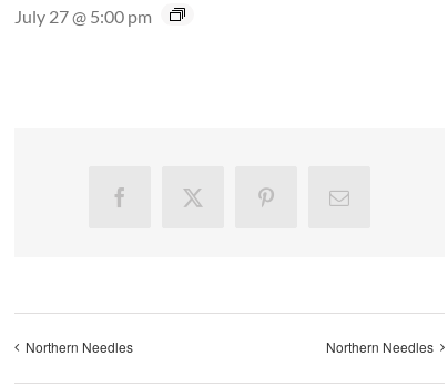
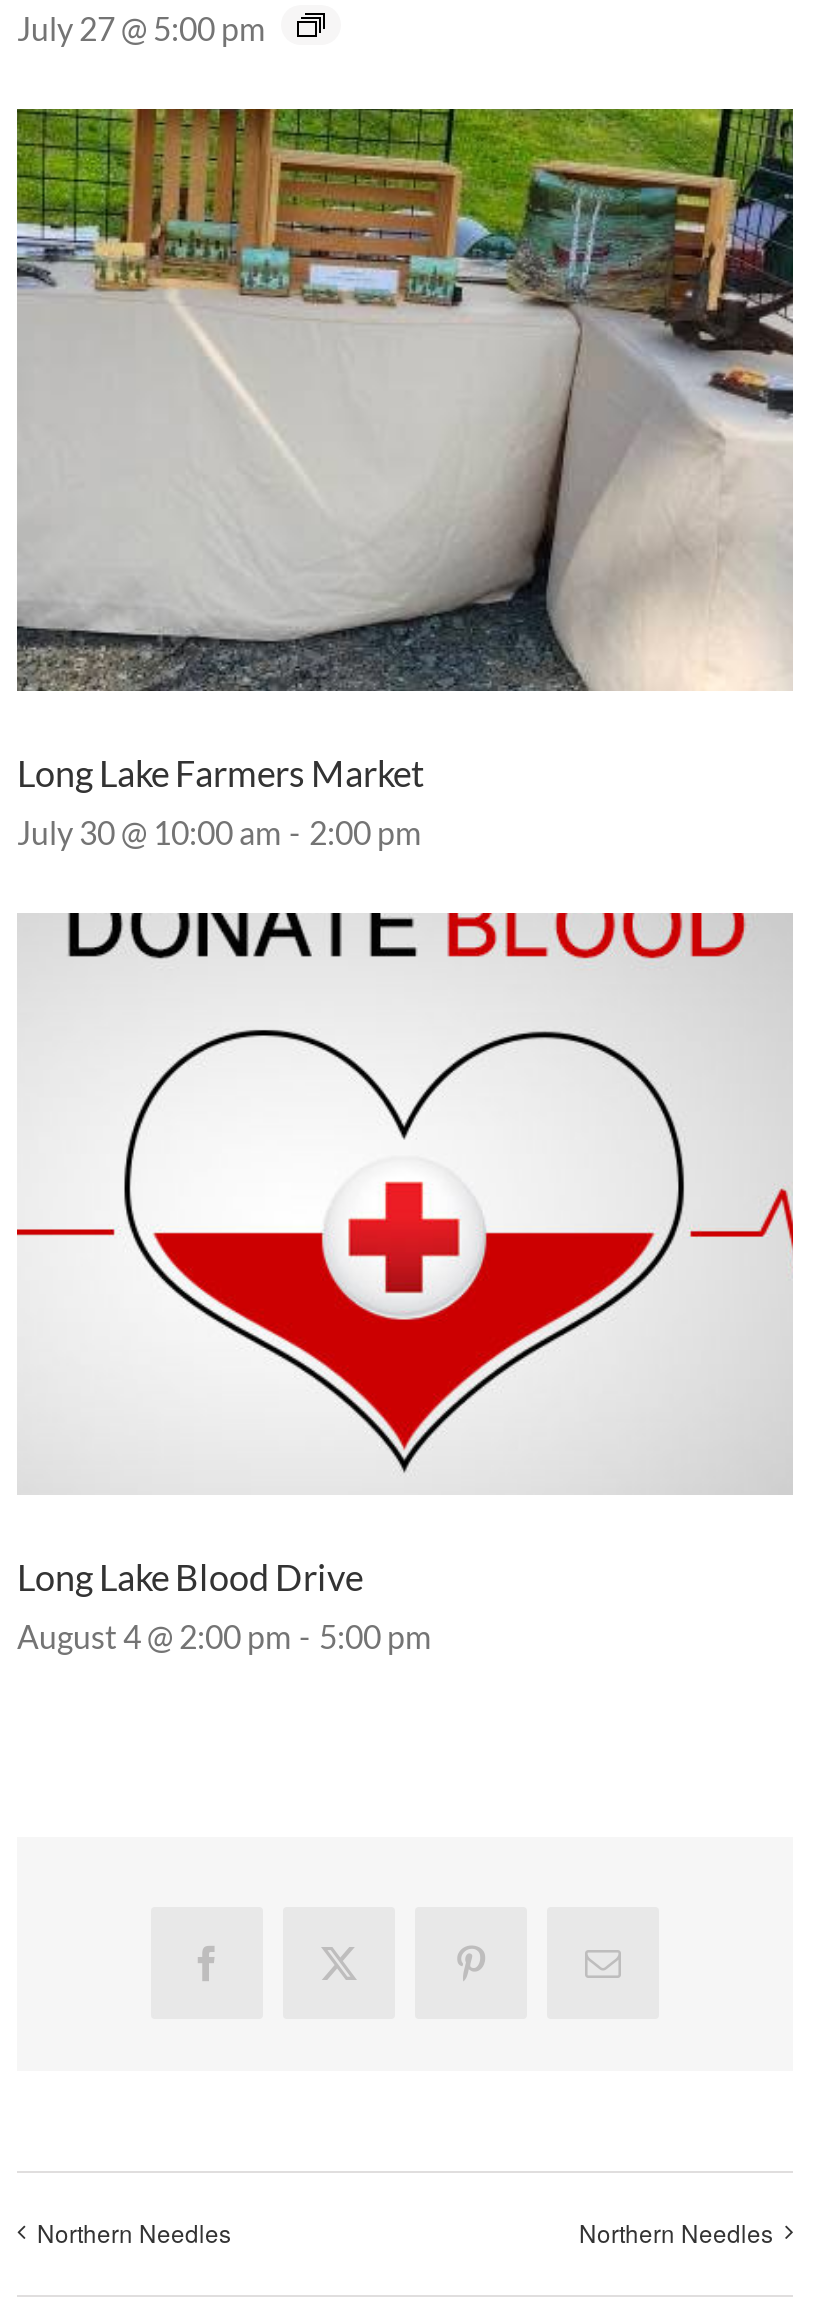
none -> [15,107,795,851] [image] | Long Lake Farmers Market | July 30 @ 10:00 am - 2:00 pm
none -> [15,911,795,1655] [image] | Long Lake Blood Drive | August 4 @ 2:00 pm - 5:00 pm

